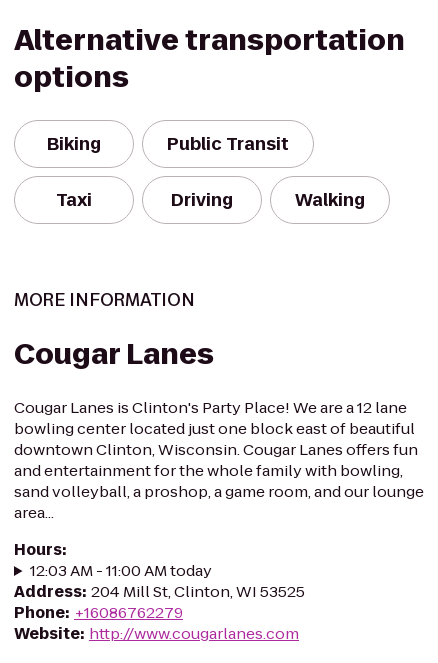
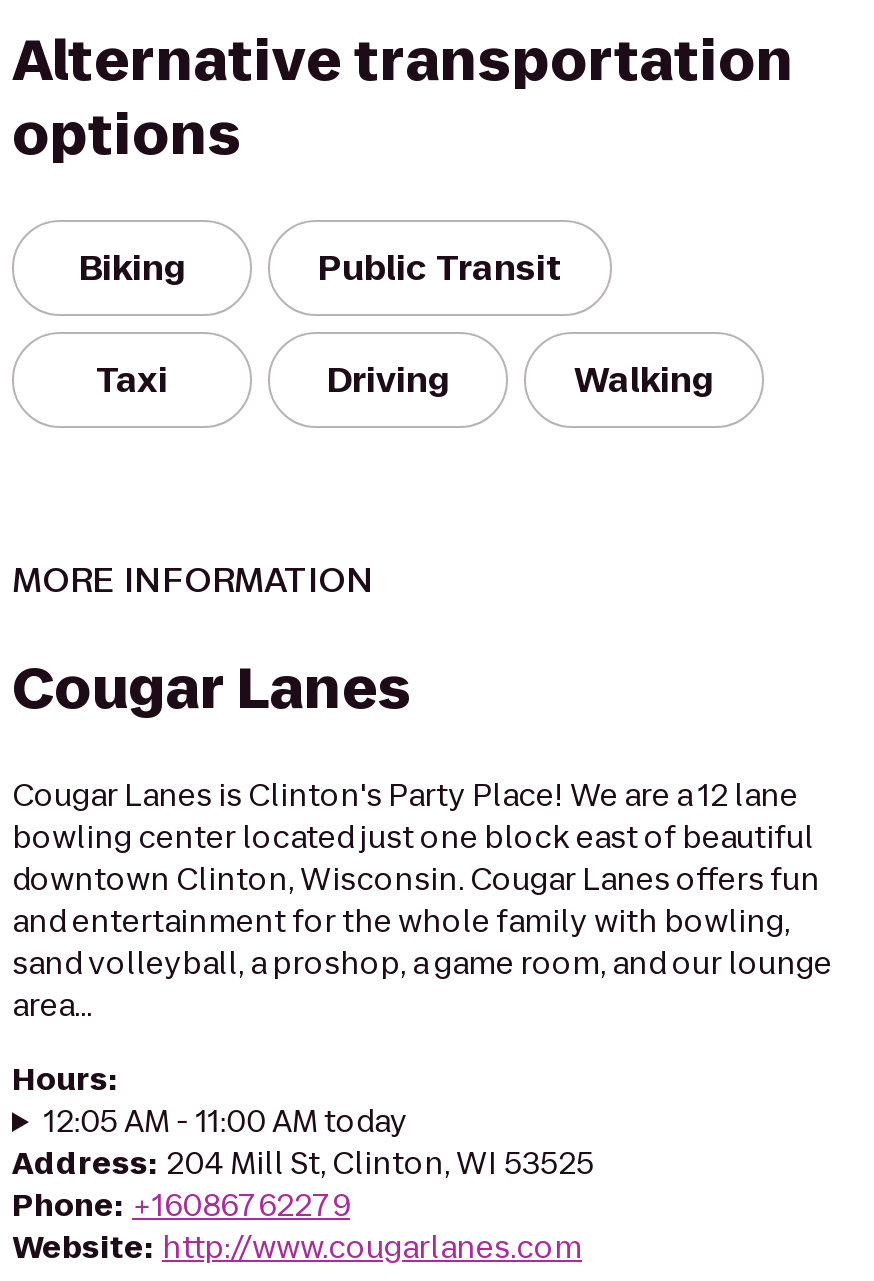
[30,560,212,581] 12:03 AM - 11:00 AM today -> [44,1100,408,1142] 12:05 AM - 11:00 AM today

